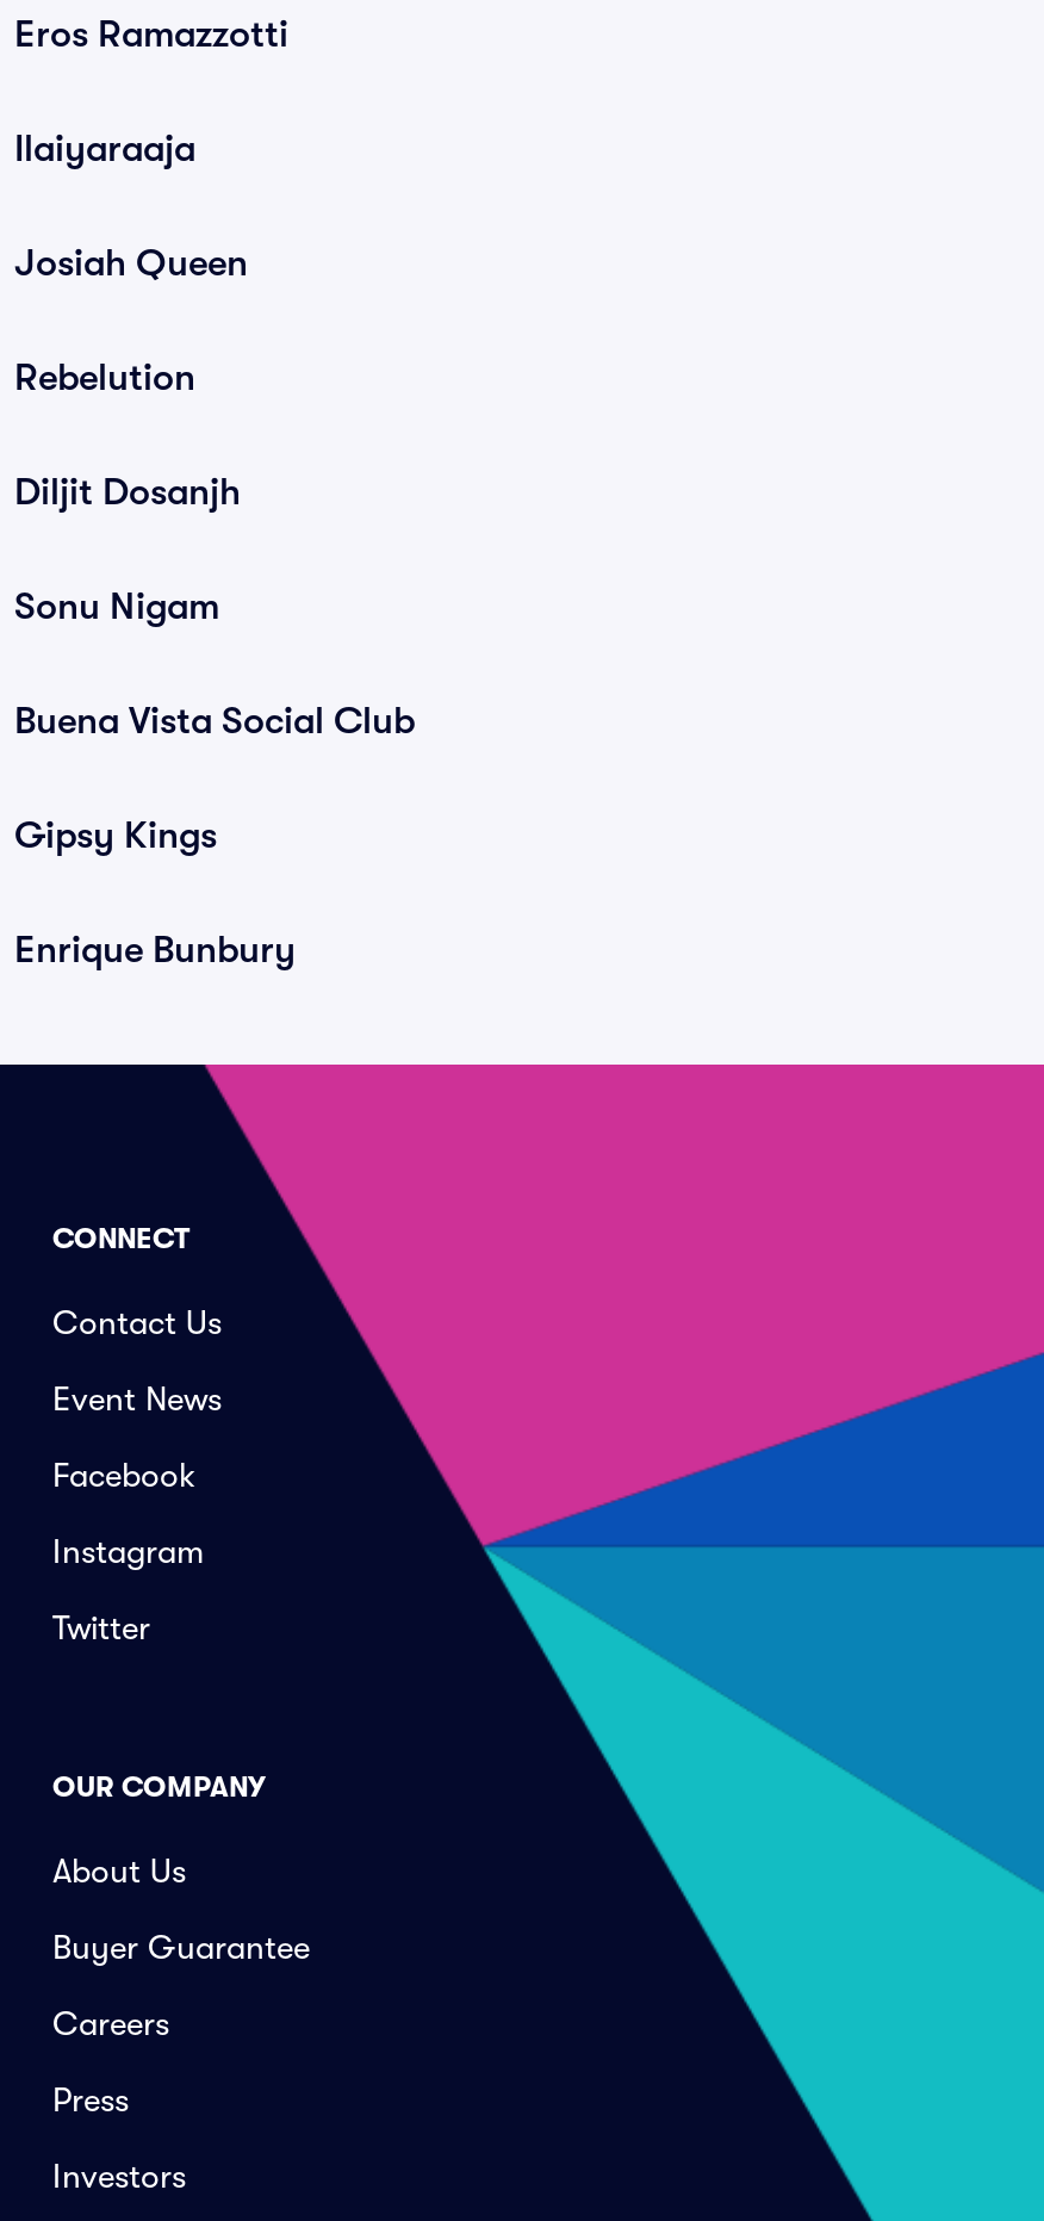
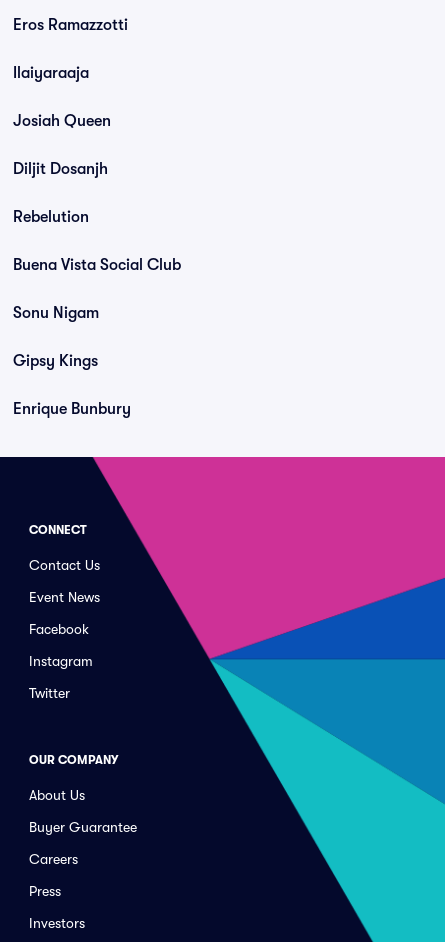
moved [14,356,195,399] -> [13,208,89,226]: Rebelution
moved [14,471,241,514] -> [13,160,108,178]: Diljit Dosanjh
moved [14,585,219,628] -> [13,304,99,322]: Sonu Nigam
moved [14,700,415,743] -> [13,256,181,274]: Buena Vista Social Club

